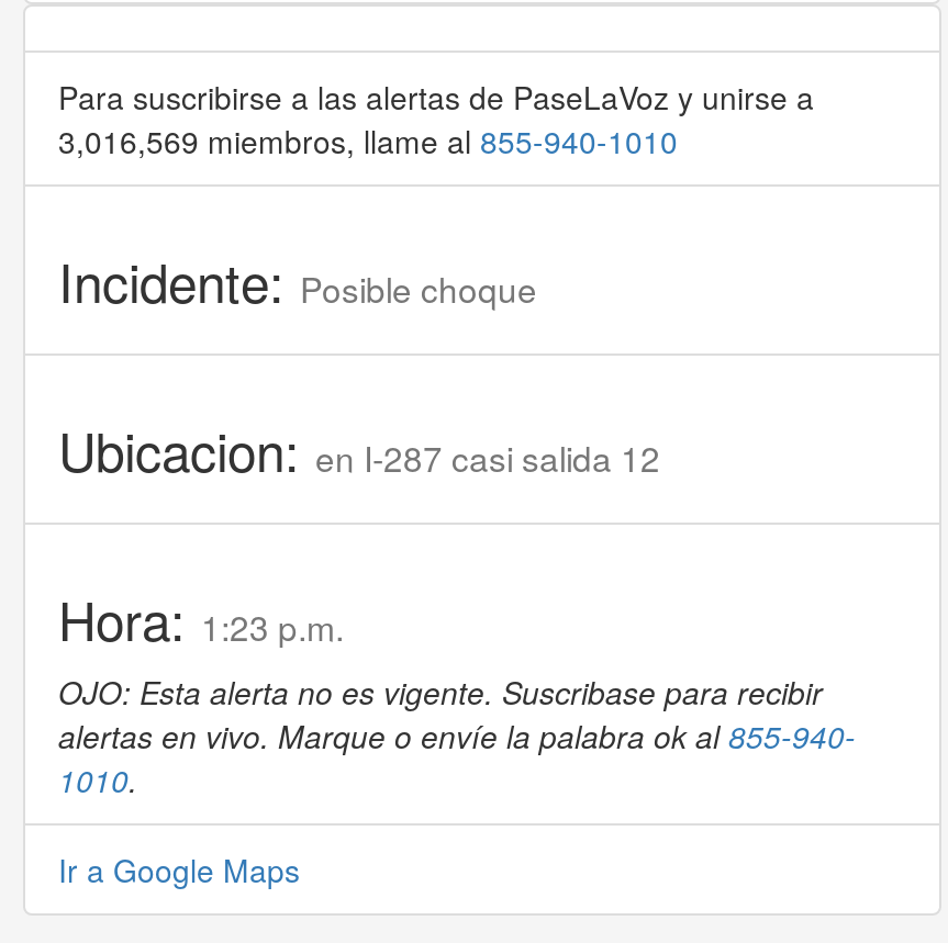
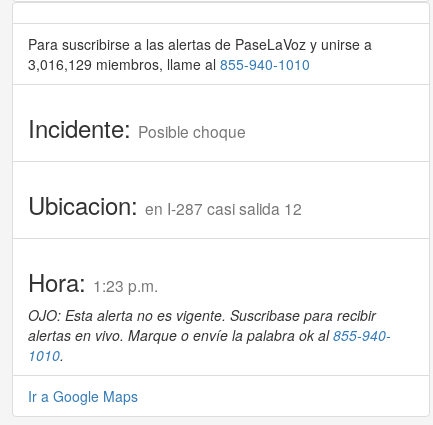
[58,119,678,163] 3,016,569 miembros, llame al 855-940-1010 -> [28,54,310,74] 3,016,129 miembros, llame al 855-940-1010

